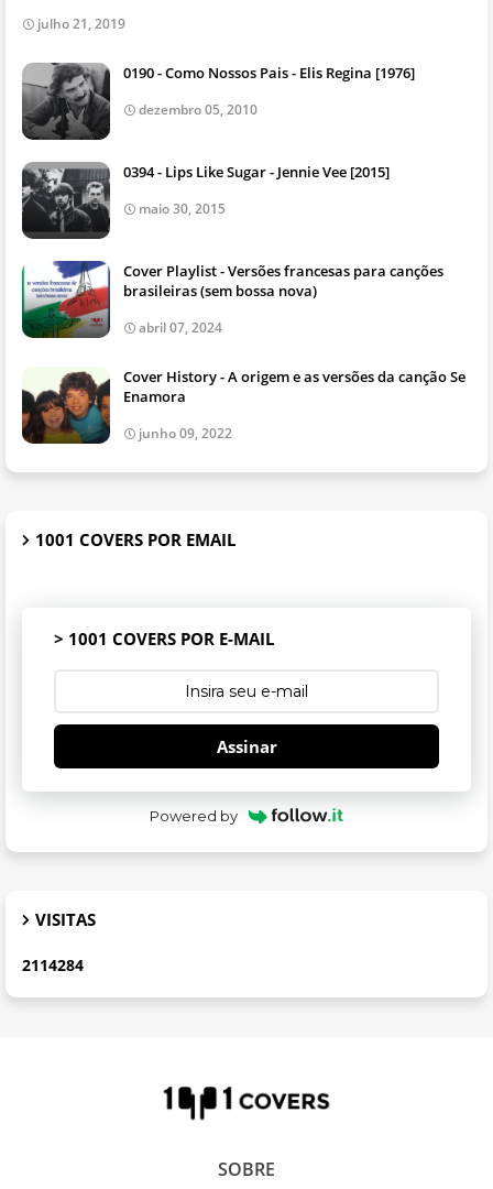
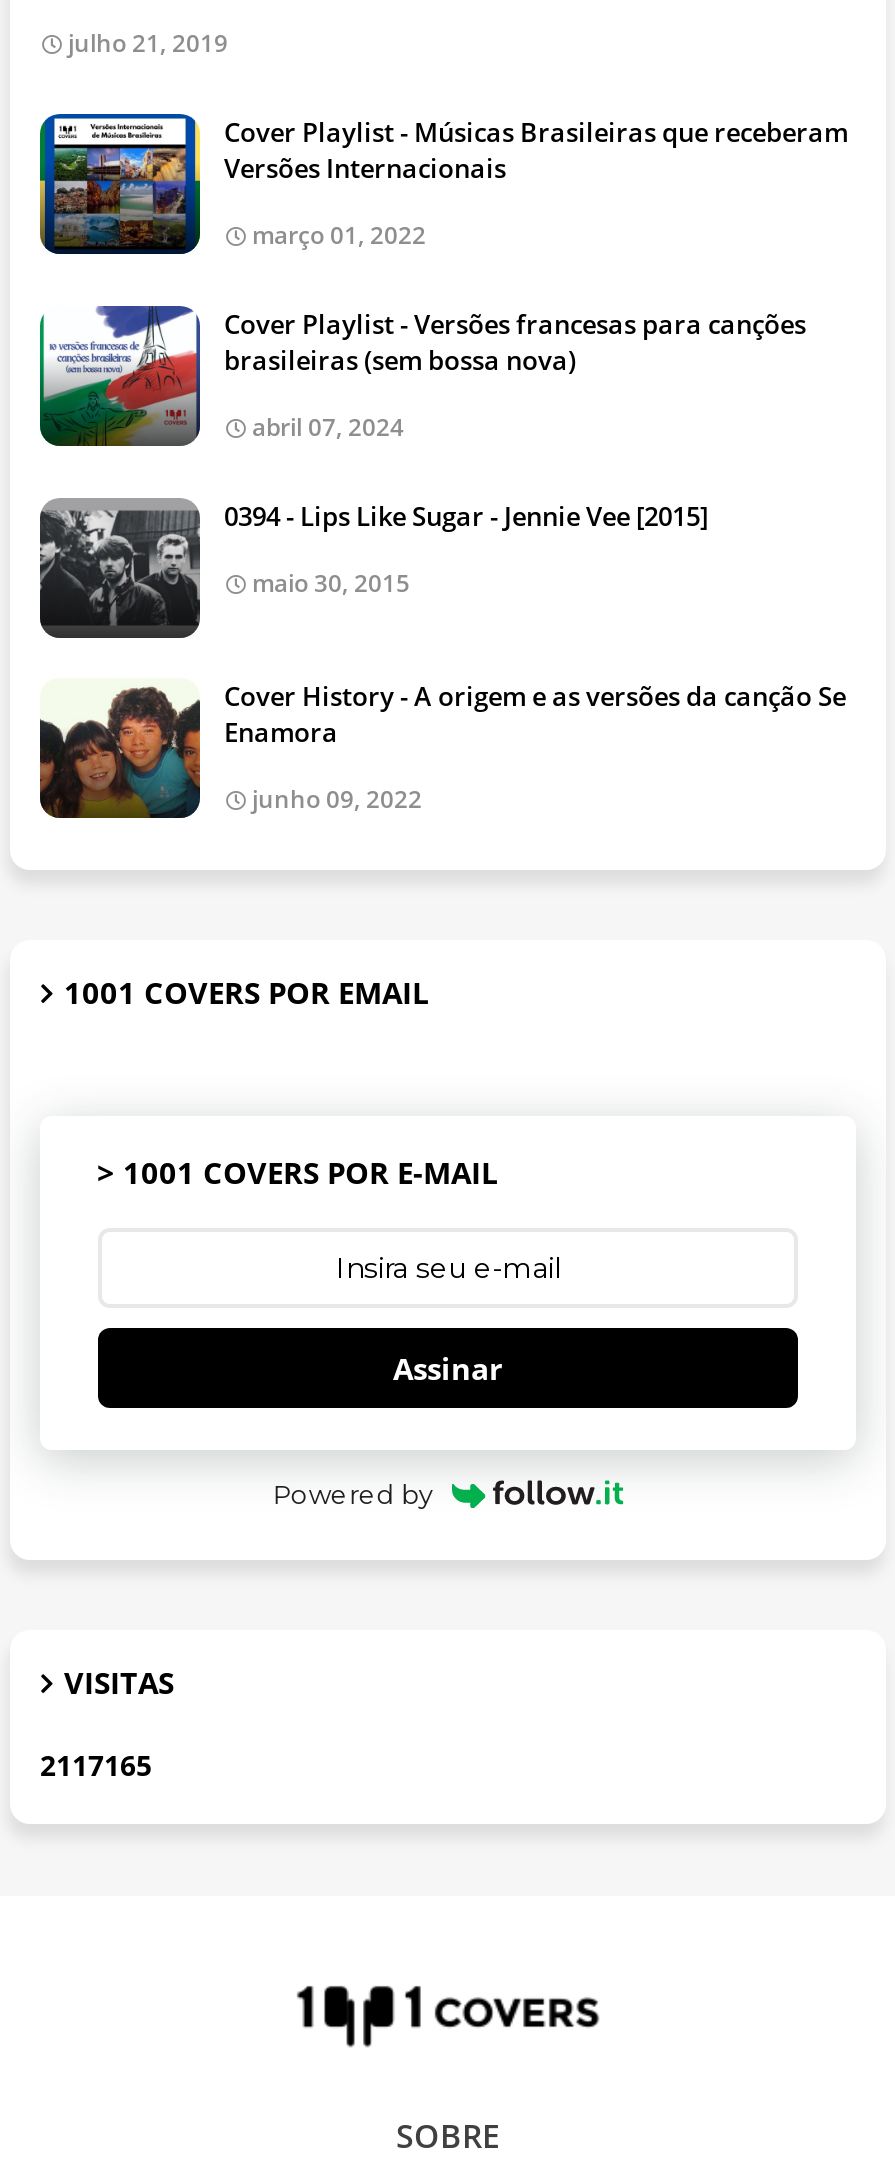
[21,62,415,140] [image] | 0190 - Como Nossos Pais - Elis Regina [1976] | dezembro 05, 2010 -> [40,112,848,254] [image] | Cover Playlist - Músicas Brasileiras que receberam | Versões Internacionais | março 01, 2022
moved [21,162,390,240] -> [38,498,708,636]: [image] | 0394 - Lips Like Sugar - Jennie Vee [2015] | maio 30, 2015
moved [21,261,443,339] -> [38,306,806,448]: [image] | Cover Playlist - Versões francesas para canções | brasileiras (sem bossa nova) | abril 07, 2024
[22,954,84,975] 2114284 -> [40,1745,152,1783] 2117165

